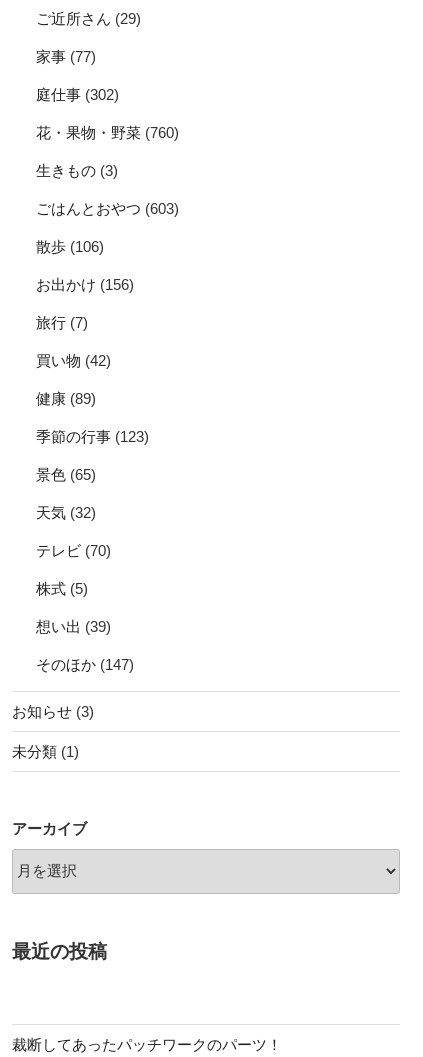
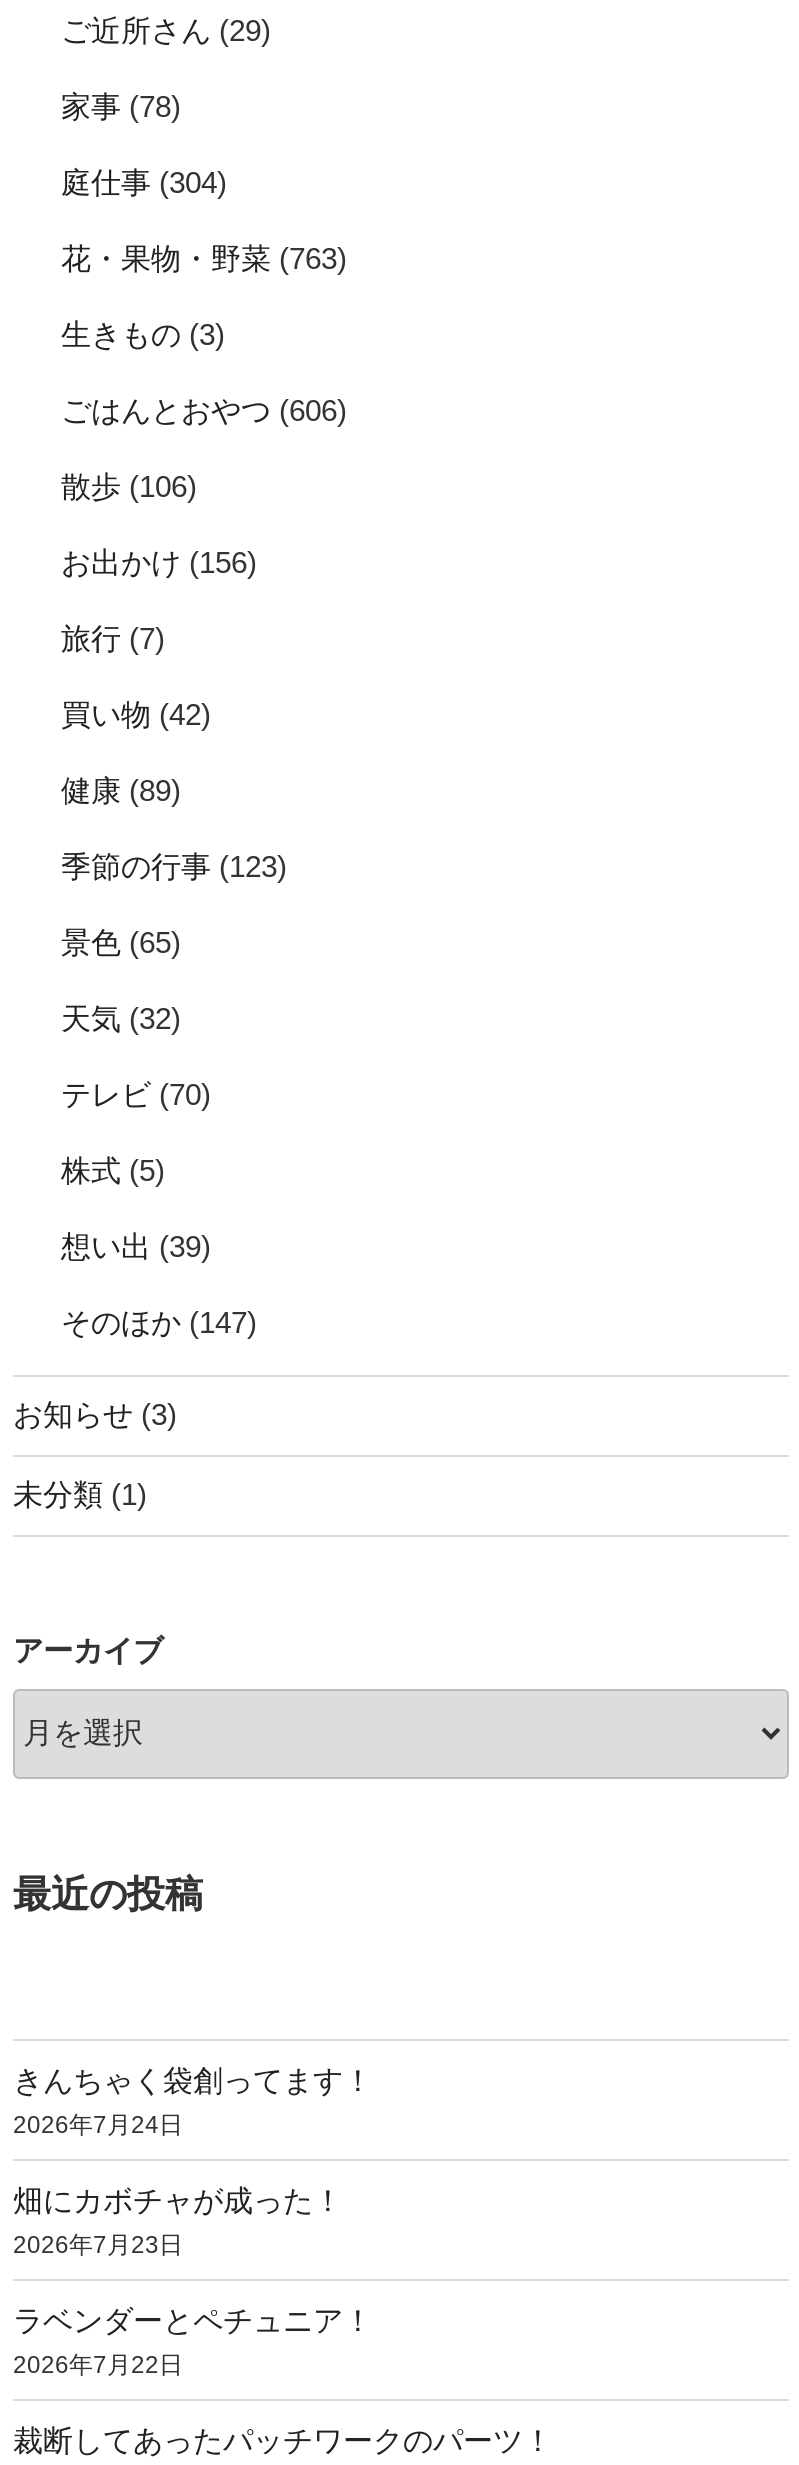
[36,48,96,65] 家事(77) -> [61,88,181,122] 家事(78)
[36,86,119,103] 庭仕事(302) -> [61,164,227,198] 庭仕事(304)
[36,124,179,141] 花・果物・野菜(760) -> [61,240,347,274] 花・果物・野菜(763)
[36,200,179,217] ごはんとおやつ(603) -> [61,392,347,426] ごはんとおやつ(606)
none -> [13,2062,373,2378] きんちゃく袋創ってます！ | 2026年7月24日 | 畑にカボチャが成った！ | 2026年7月23日 | ラベンダーとペチュニア！ | 2026年7月22日

